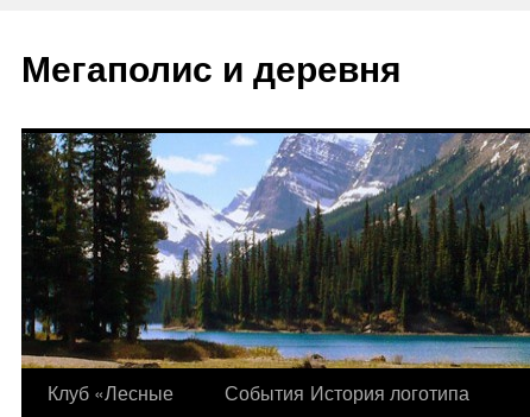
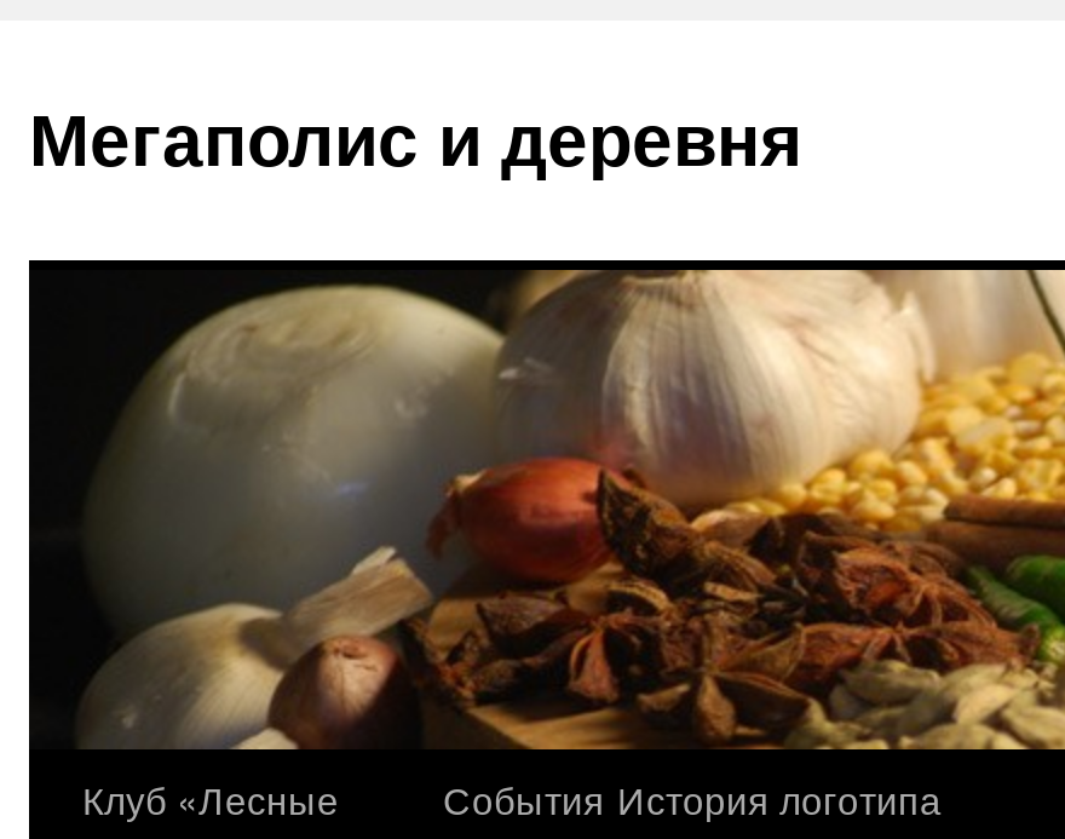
[20,132,526,369] [image] -> [27,268,1058,749] [image]

